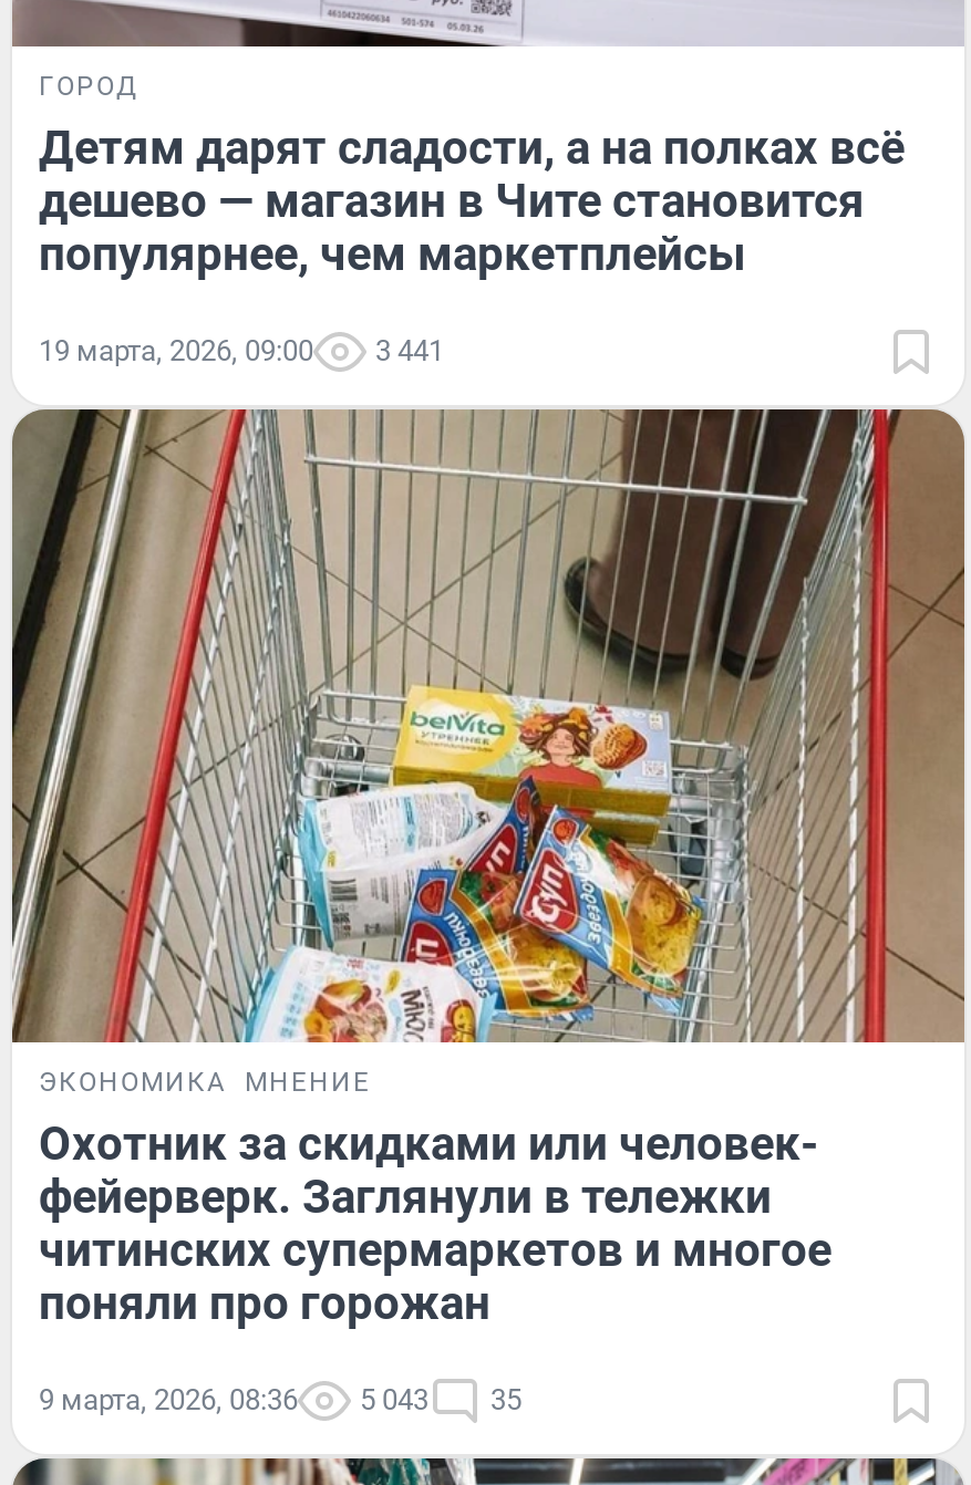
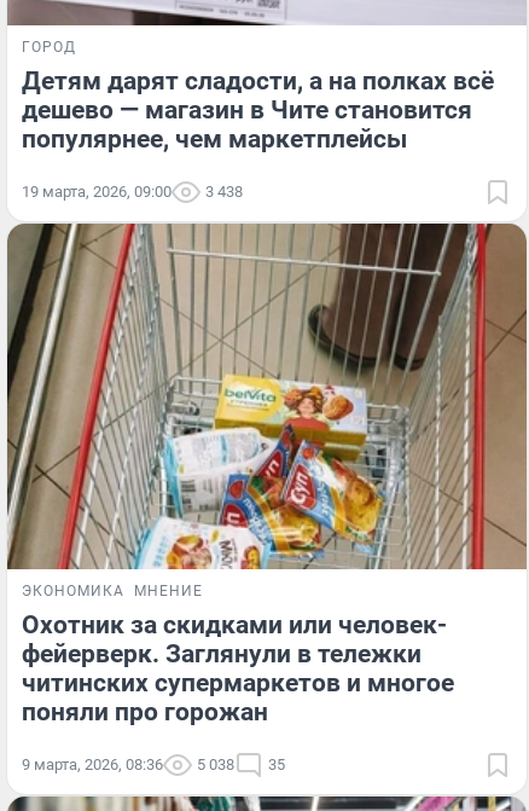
[39,333,444,366] 19 марта, 2026, 09:00 3 441 -> [22,182,243,200] 19 марта, 2026, 09:00 3 438
[39,1384,521,1417] 9 марта, 2026, 08:36 5 043 35 -> [22,756,285,774] 9 марта, 2026, 08:36 5 038 35

